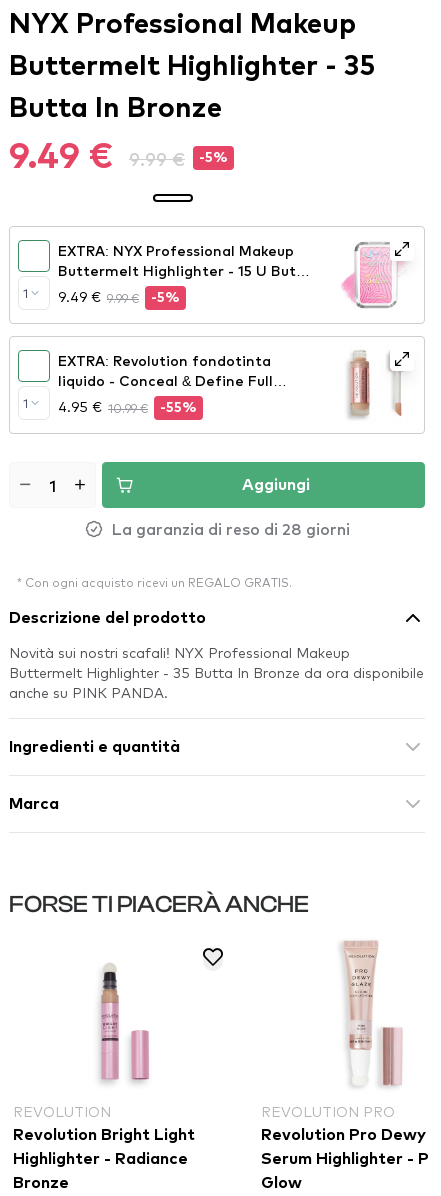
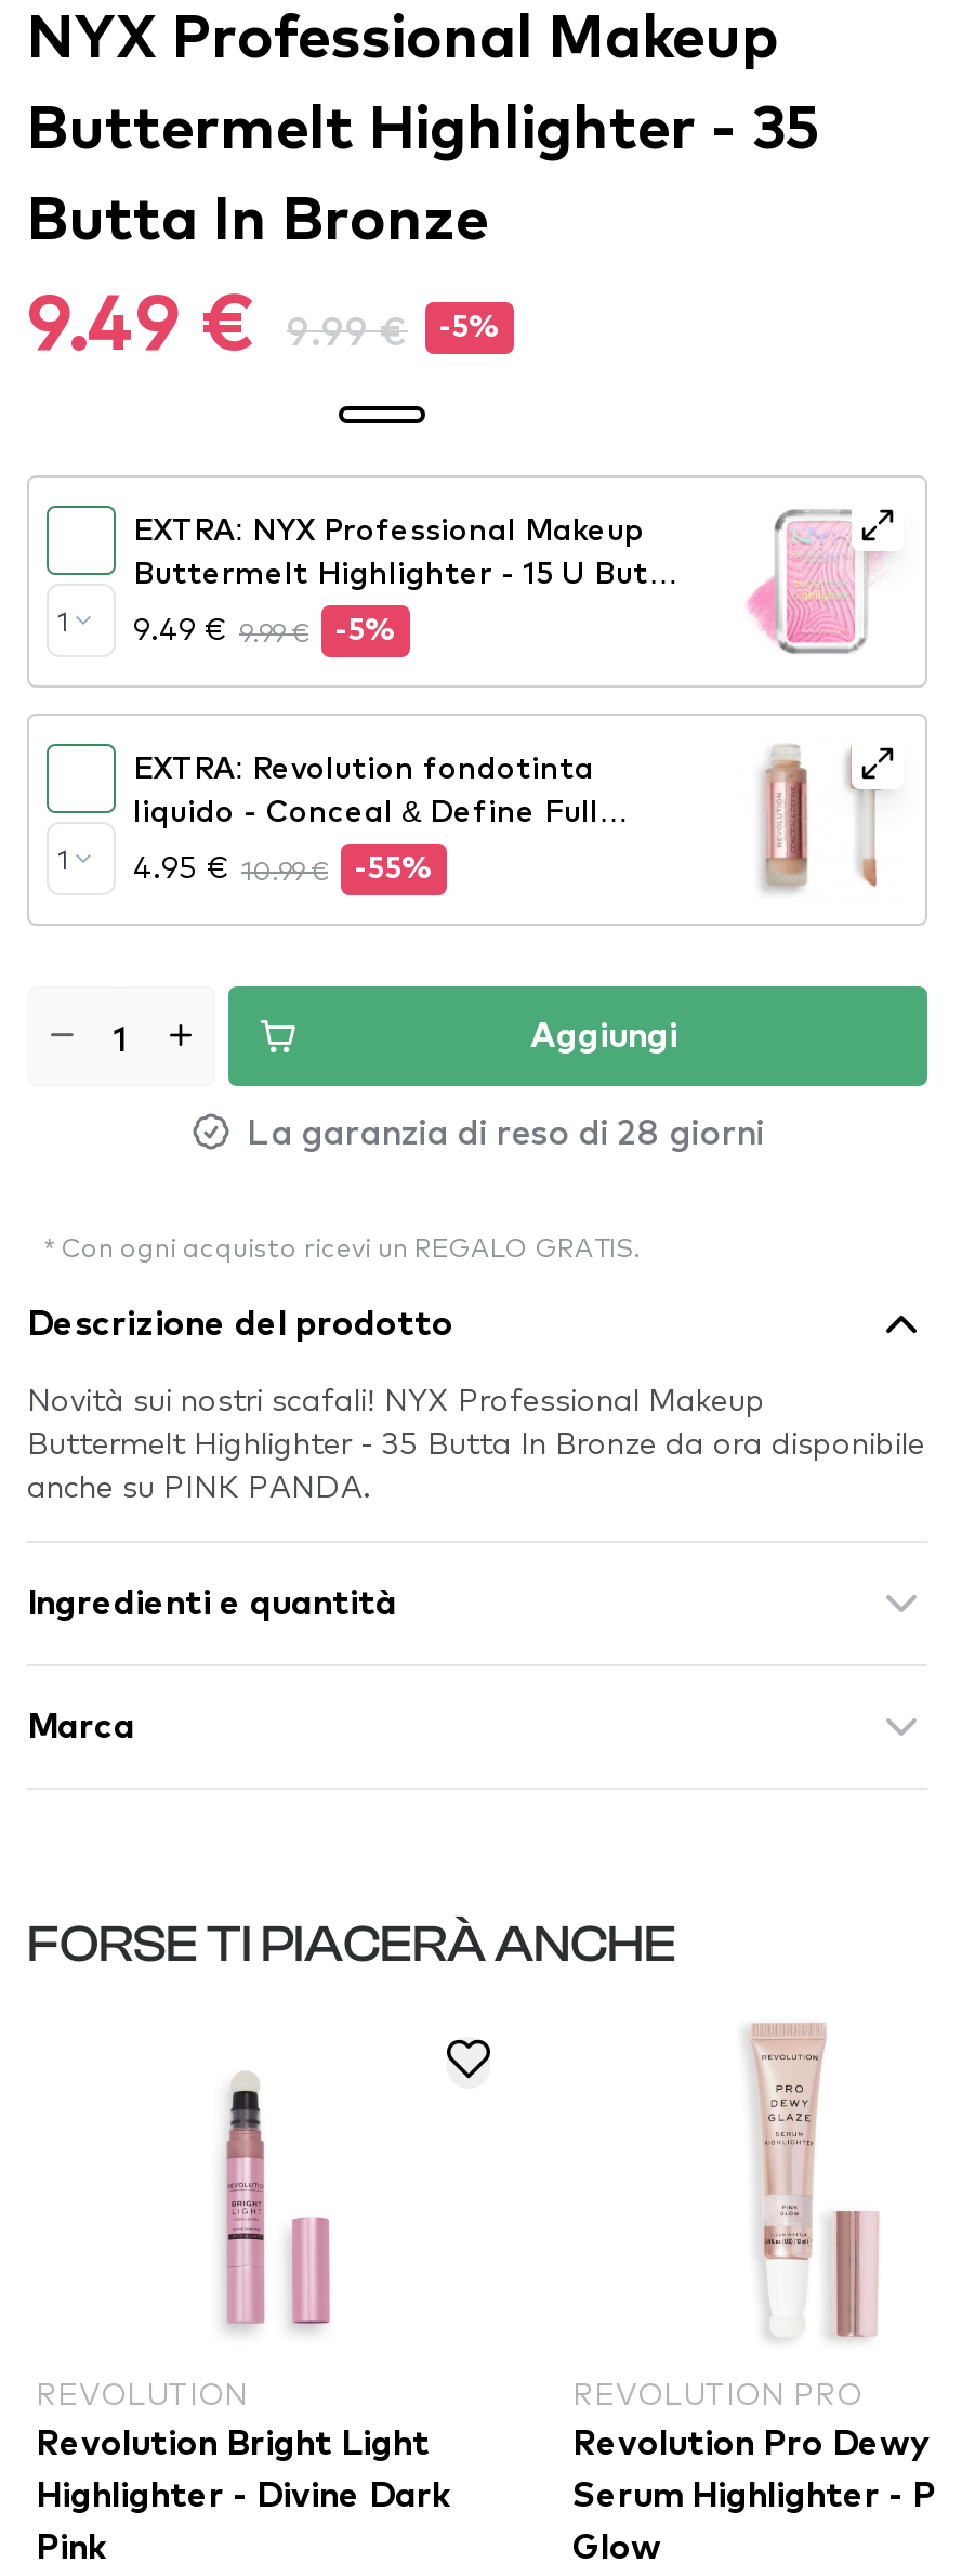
[13,1151,188,1167] Highlighter - Radiance -> [36,2479,451,2513] Highlighter - Divine Dark
[13,1175,69,1191] Bronze -> [36,2531,107,2565] Pink

